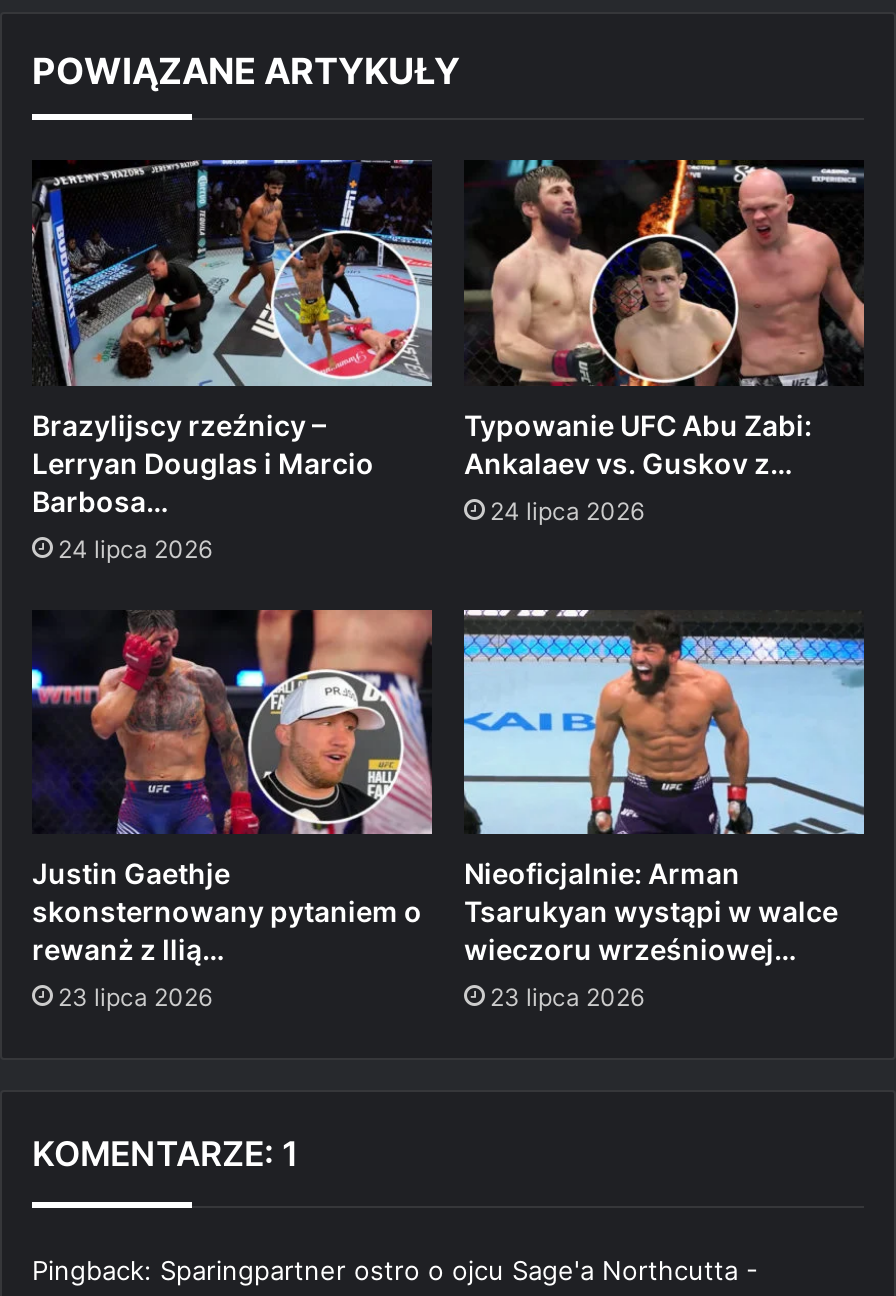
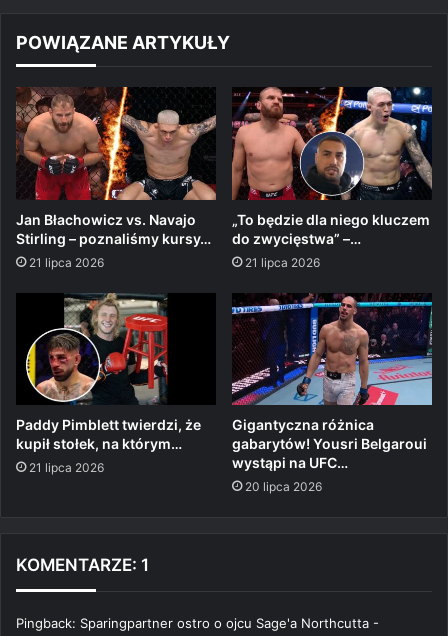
[32,158,434,517] [image] | Brazylijscy rzeźnicy – | Lerryan Douglas i Marcio | Barbosa… -> [16,86,216,246] [image] | Jan Błachowicz vs. Navajo | Stirling – poznaliśmy kursy…
[464,158,866,479] [image] | Typowanie UFC Abu Zabi: | Ankalaev vs. Guskov z… -> [231,86,433,246] [image] | „To będzie dla niego kluczem | do zwycięstwa” –…
[490,495,644,525] 24 lipca 2026 -> [245,254,320,269] 21 lipca 2026
[58,533,212,563] 24 lipca 2026 -> [29,254,104,269] 21 lipca 2026
[30,608,434,967] [image] | Justin Gaethje | skonsternowany pytaniem o | rewanż z Ilią… -> [16,293,216,452] [image] | Paddy Pimblett twierdzi, że | kupił stołek, na którym…
[462,608,864,967] [image] | Nieoficjalnie: Arman | Tsarukyan wystąpi w walce | wieczoru wrześniowej… -> [232,294,433,471] [image] | Gigantyczna różnica | gabarytów! Yousri Belgaroui | wystąpi na UFC…
[58,983,212,1013] 23 lipca 2026 -> [29,460,104,475] 21 lipca 2026
[490,983,644,1013] 23 lipca 2026 -> [245,479,322,494] 20 lipca 2026

